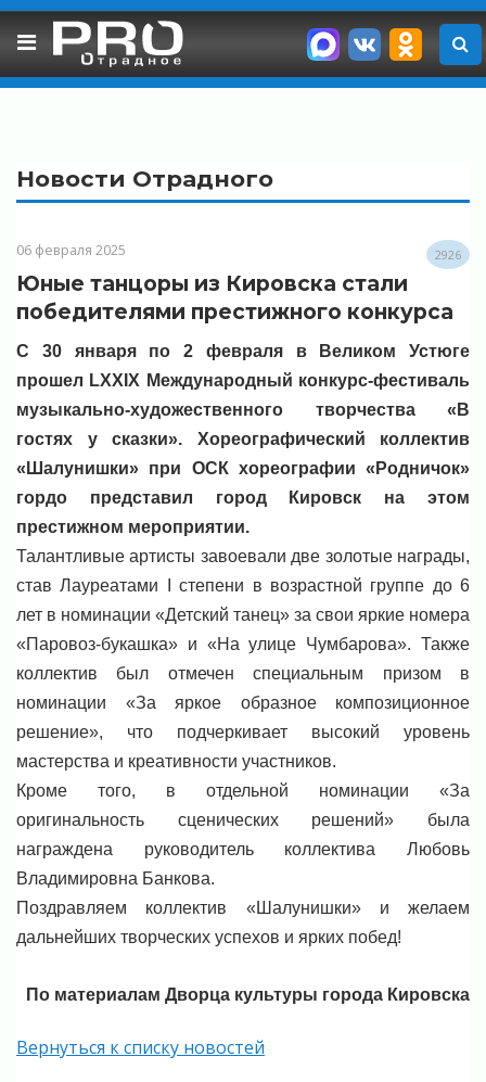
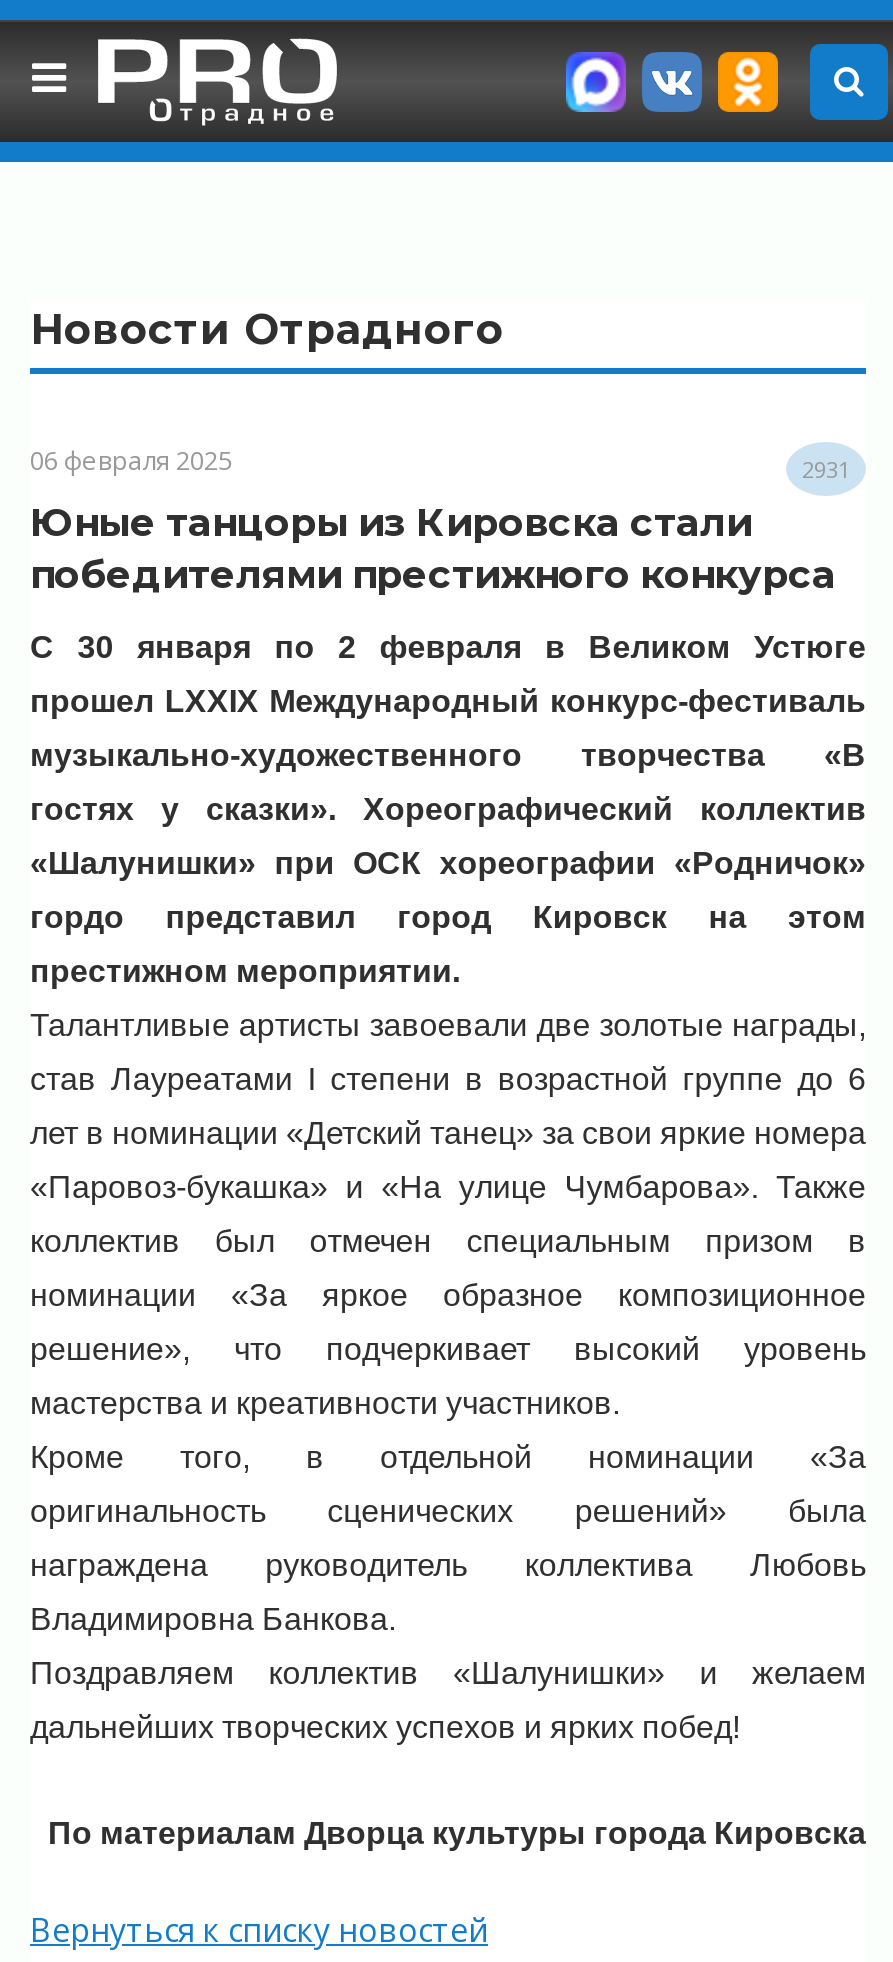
[435,246,461,263] 2926 -> [802,454,850,484] 2931

